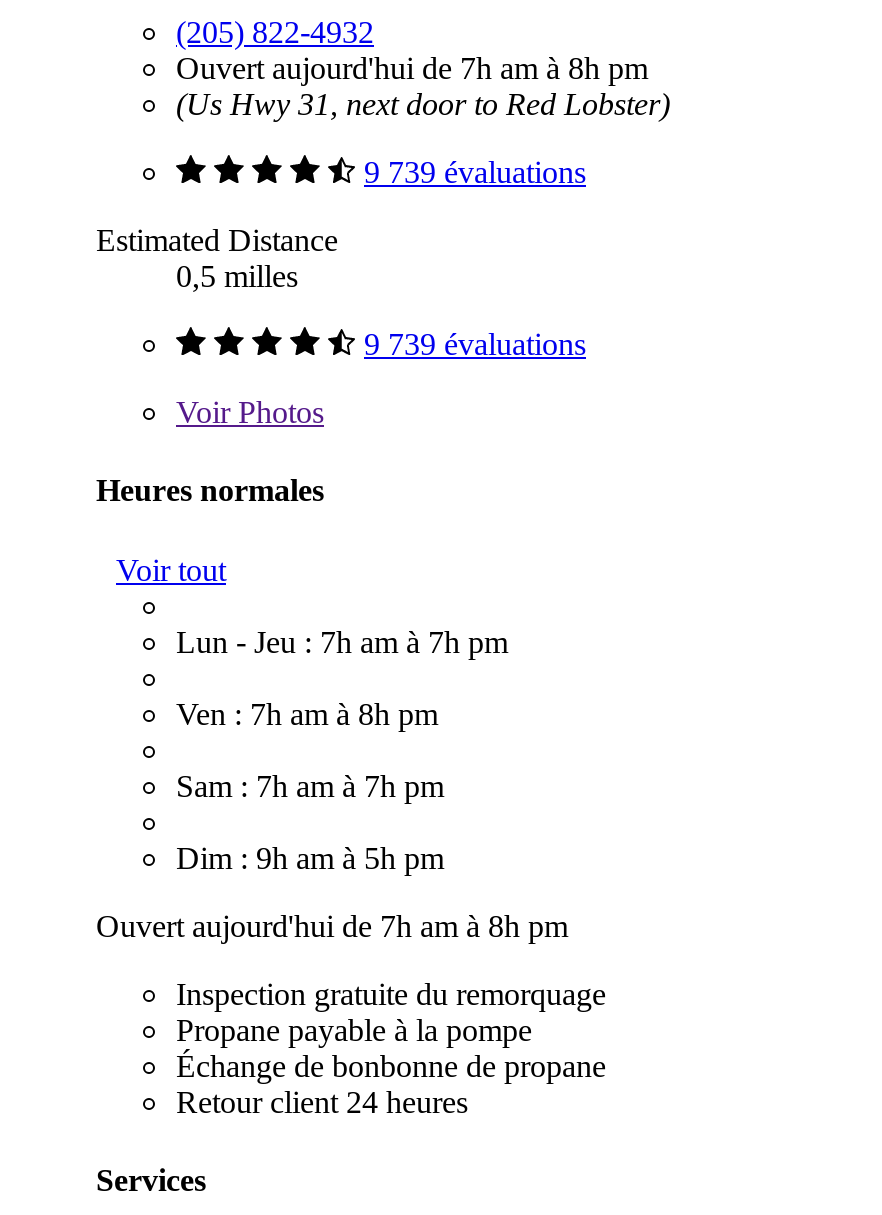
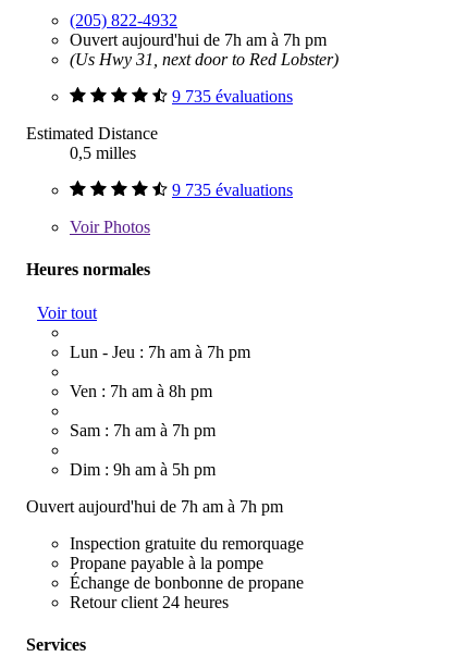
[176,51,648,85] Ouvert aujourd'hui de 7h am à 8h pm -> [70,30,327,49] Ouvert aujourd'hui de 7h am à 7h pm
[364,155,586,189] 9 739 évaluations -> [172,87,293,106] 9 735 évaluations
[364,327,586,361] 9 739 évaluations -> [172,181,293,199] 9 735 évaluations
[96,908,568,942] Ouvert aujourd'hui de 7h am à 8h pm -> [26,497,283,515] Ouvert aujourd'hui de 7h am à 7h pm

